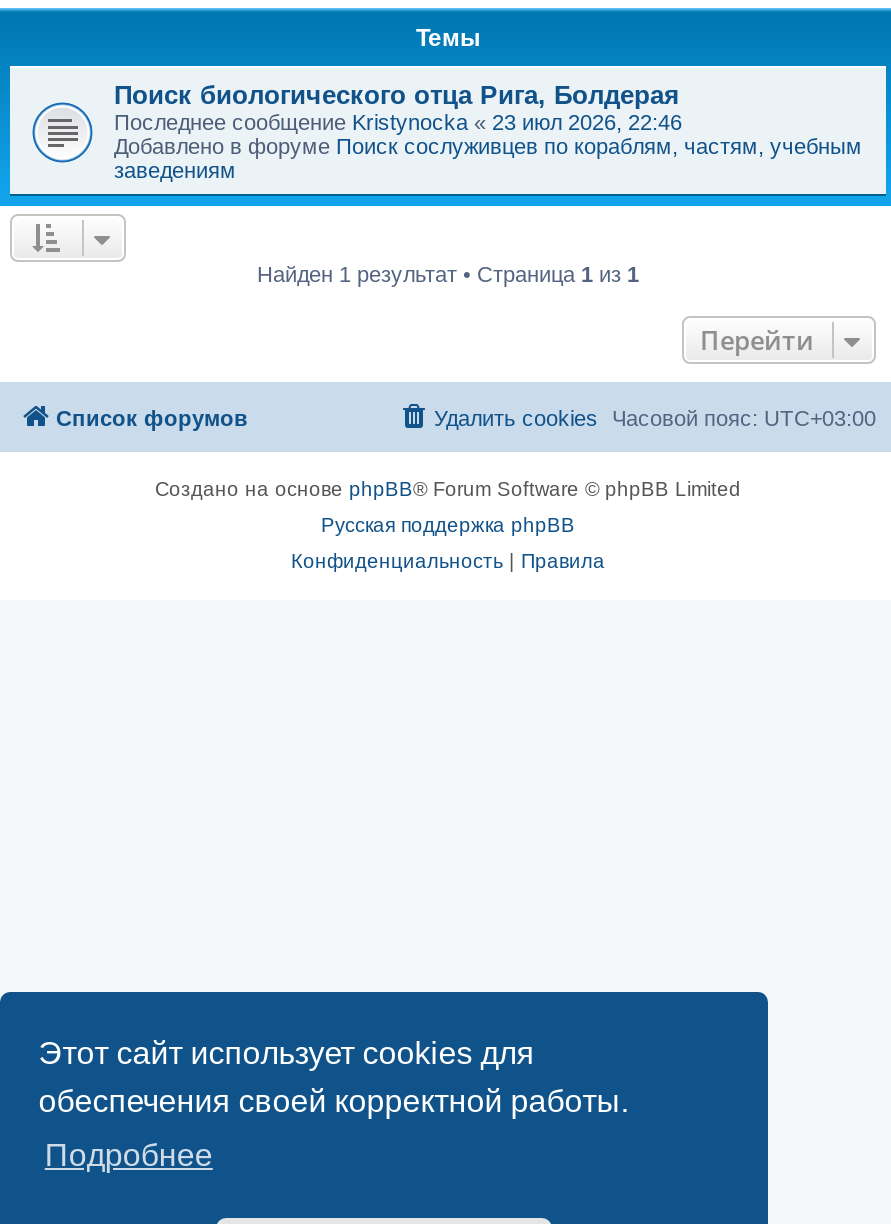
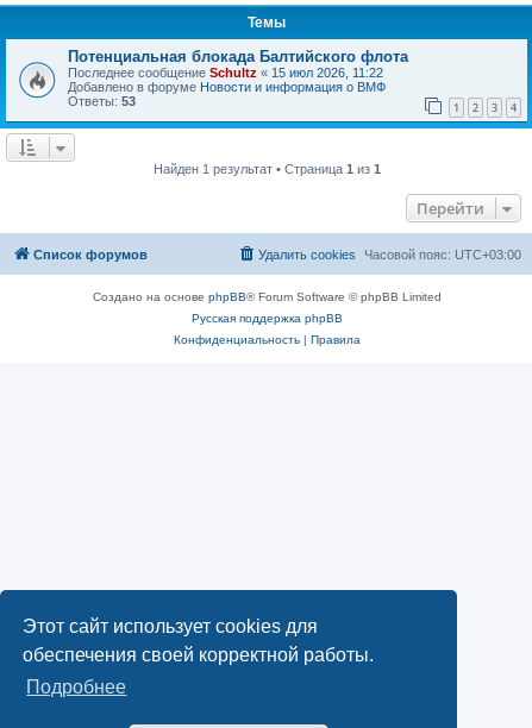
[114,79,862,181] Поиск биологического отца Рига, Болдерая | Последнее сообщение Kristynocka «23 июл 2026, 22:46 | Добавлено в форуме Поиск сослуживцев по кораблям, частям, учебным | заведениям -> [68,47,517,116] Потенциальная блокада Балтийского флота | Последнее сообщение Schultz «15 июл 2026, 11:22 | Добавлено в форуме Новости и информация о ВМФ | Ответы: 53 | 1 | 2 | 3 | 4

